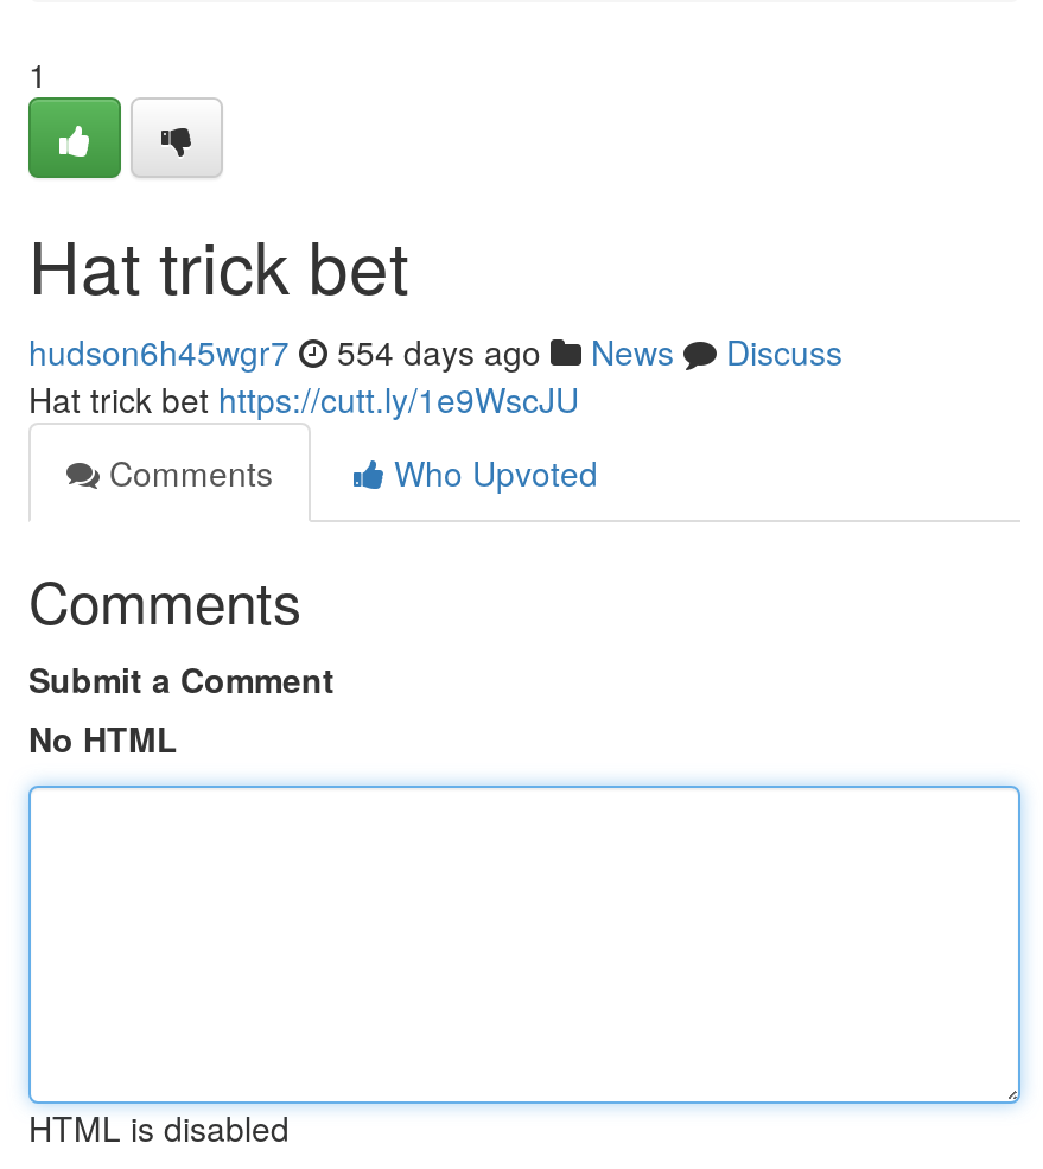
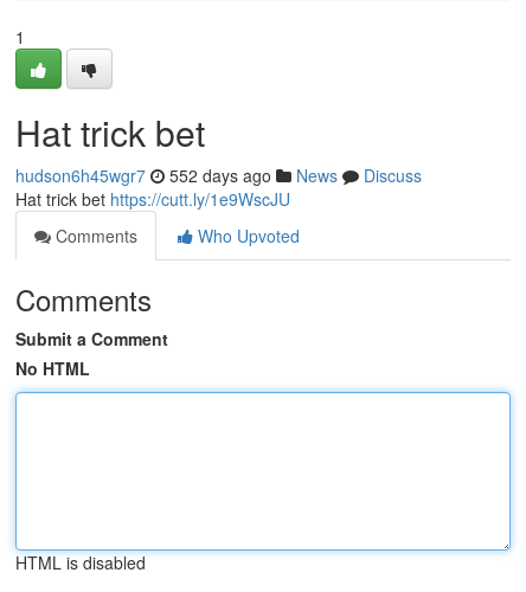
[28,328,842,375] hudson6h45wgr7 554 days ago News Discuss -> [15,163,422,187] hudson6h45wgr7 552 days ago News Discuss

